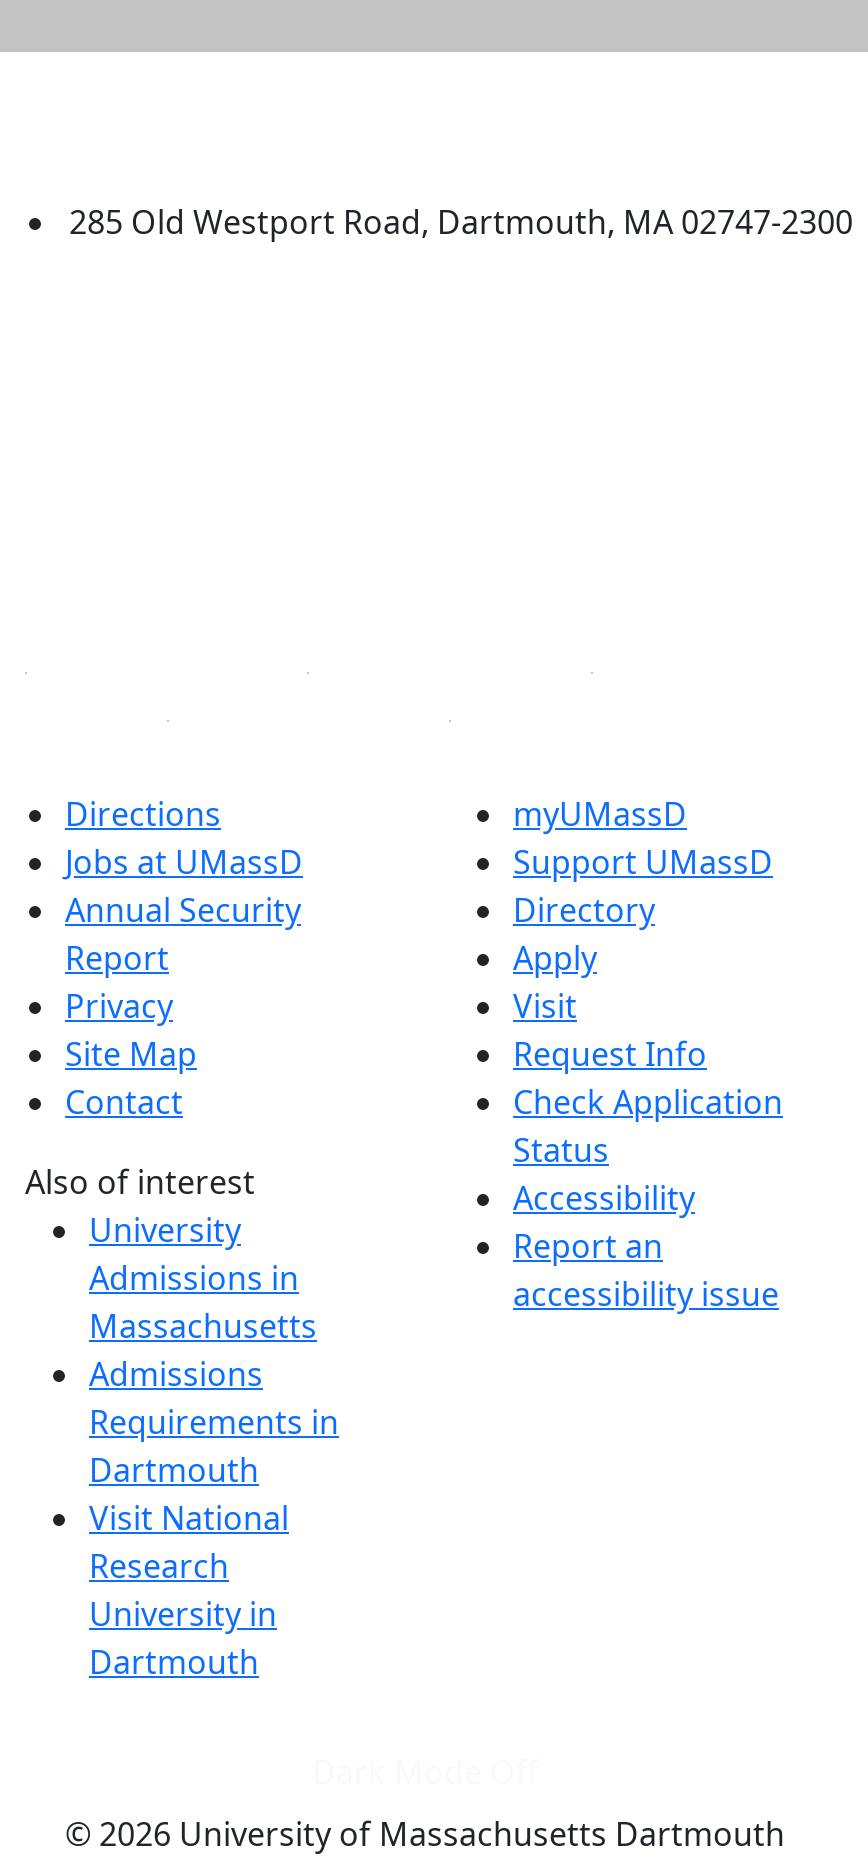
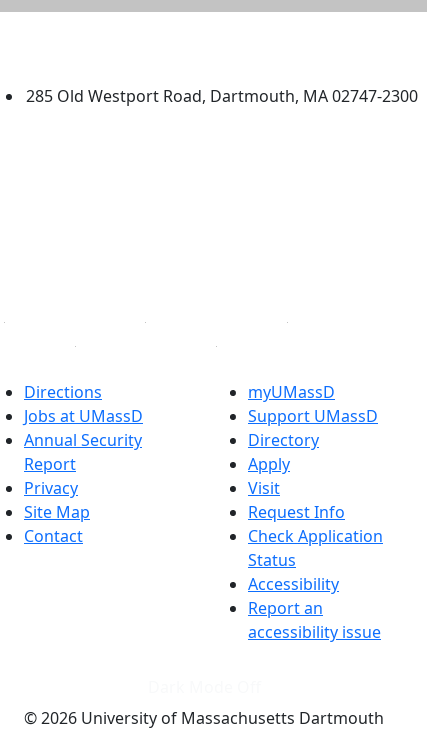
[25,1159,339,1683] Also of interest | University | Admissions in | Massachusetts | Admissions | Requirements in | Dartmouth | Visit National | Research | University in | Dartmouth -> none

